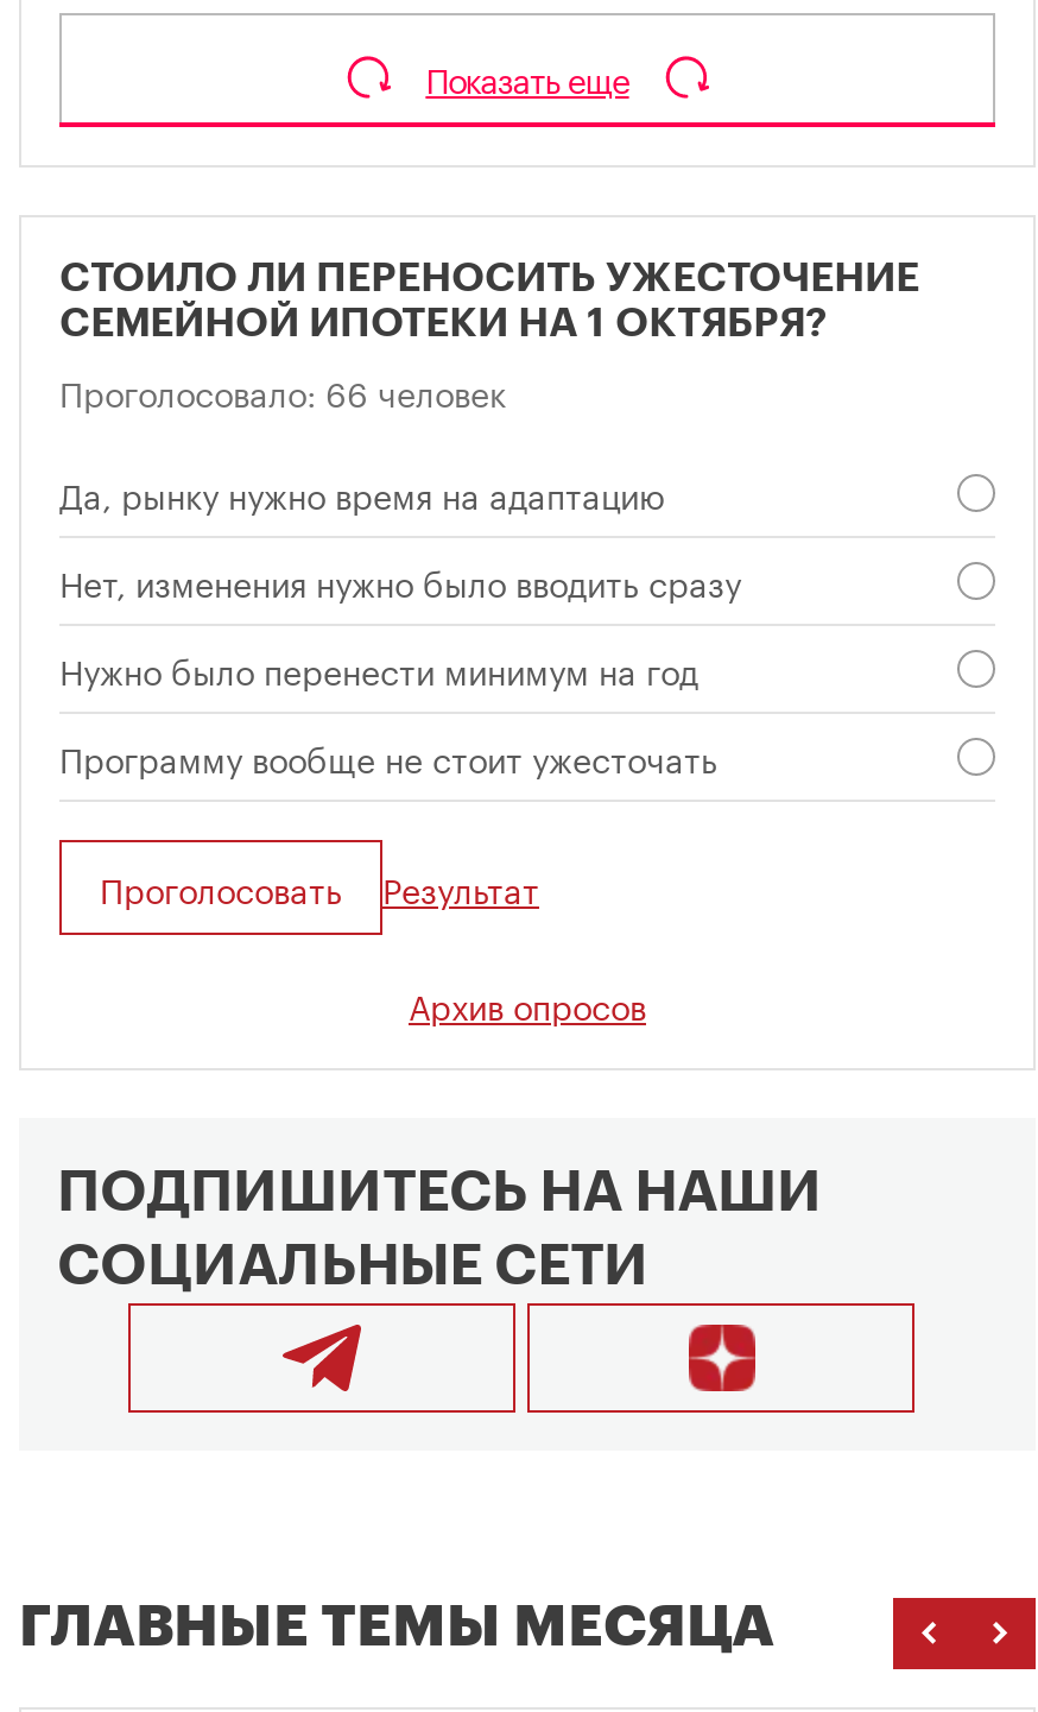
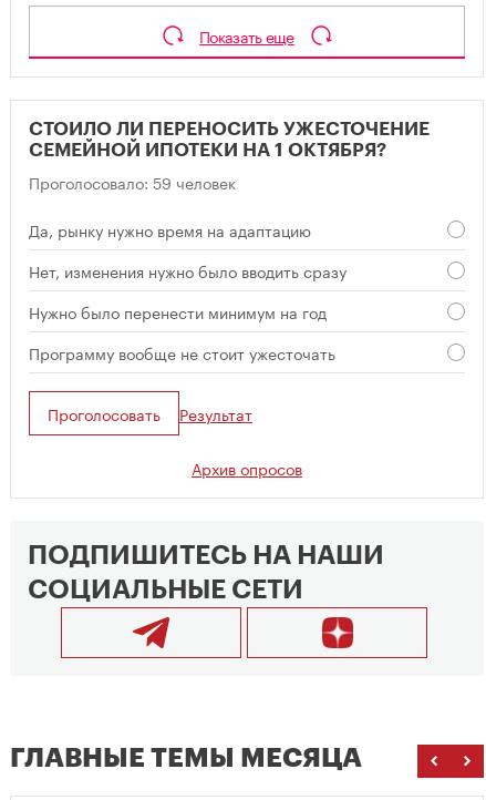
[59,364,506,417] Проголосовало: 66 человек -> [29,169,236,194] Проголосовало: 59 человек

